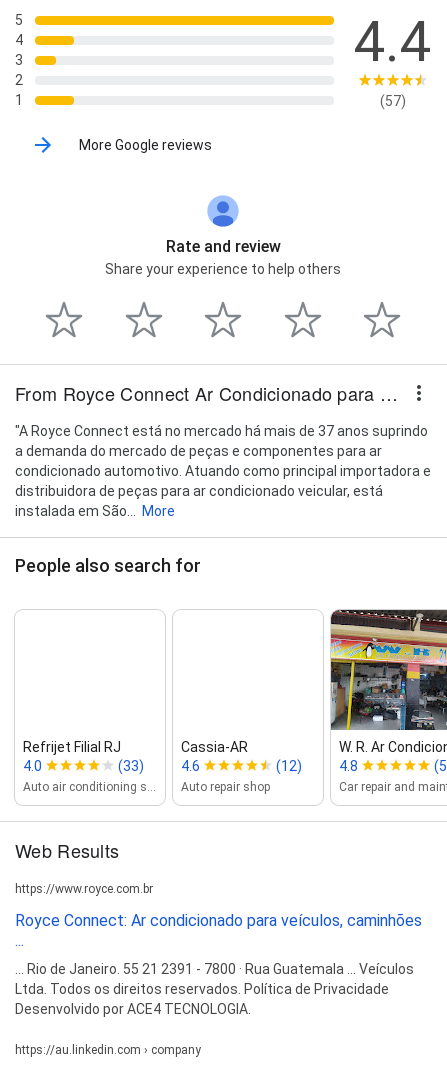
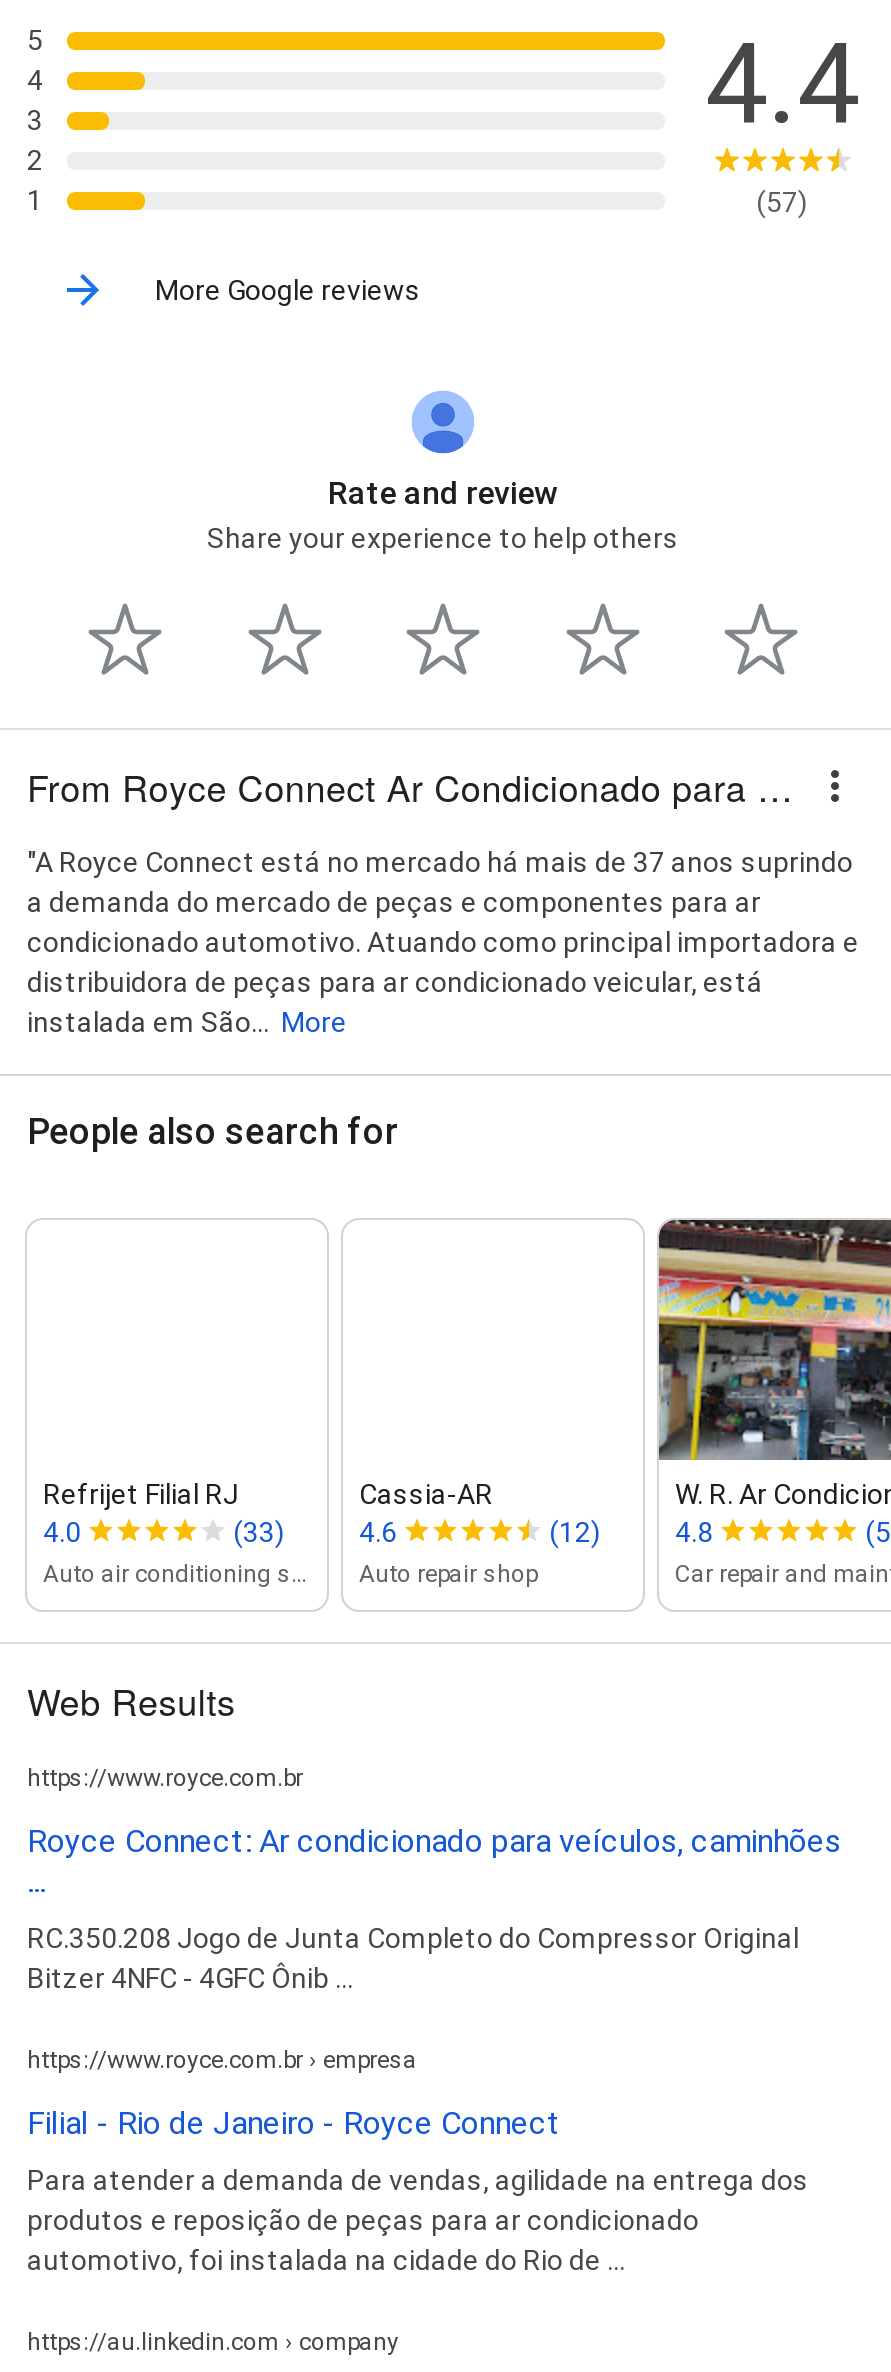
[15,961,414,1017] ... Rio de Janeiro. 55 21 2391 - 7800 · Rua Guatemala ... Veículos | Ltda. Todos os direitos reservados. Política de Privacidade | Desenvolvido por ACE4 TECNOLOGIA. -> [27,1921,809,2275] RC.350.208 Jogo de Junta Completo do Compressor Original | Bitzer 4NFC - 4GFC Ônib ... | https://www.royce.com.br › empresa | Filial - Rio de Janeiro - Royce Connect | Para atender a demanda de vendas, agilidade na entrega dos | produtos e reposição de peças para ar condicionado | automotivo, foi instalada na cidade do Rio de ...

